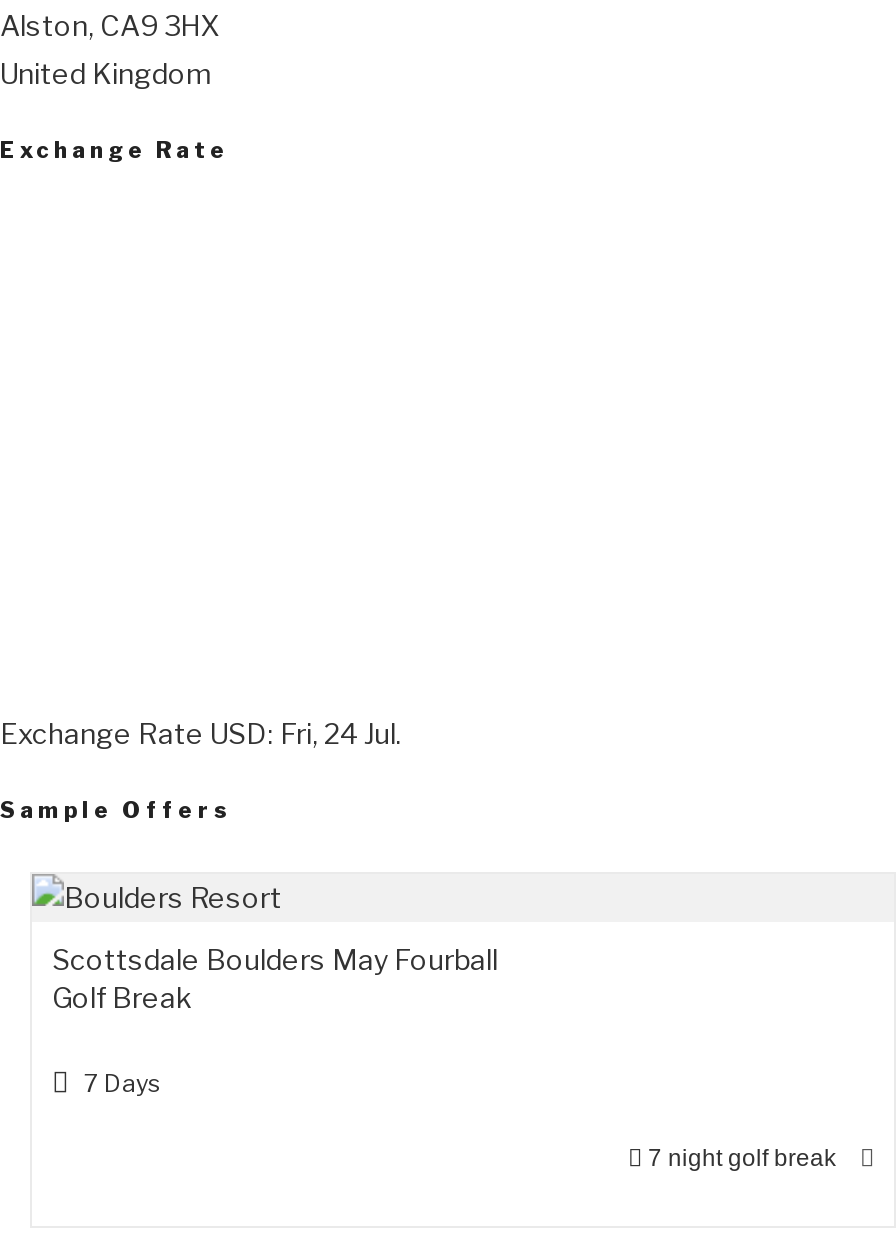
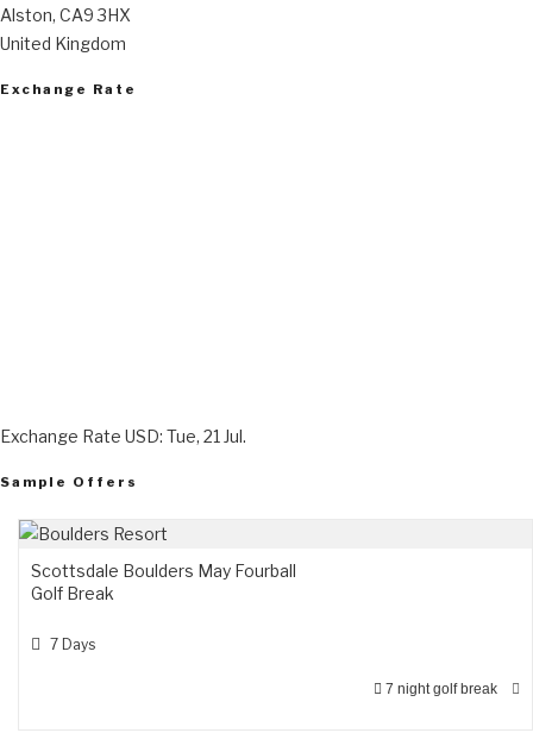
[0,716,402,750] Exchange Rate USD: Fri, 24 Jul. -> [0,426,246,446] Exchange Rate USD: Tue, 21 Jul.

